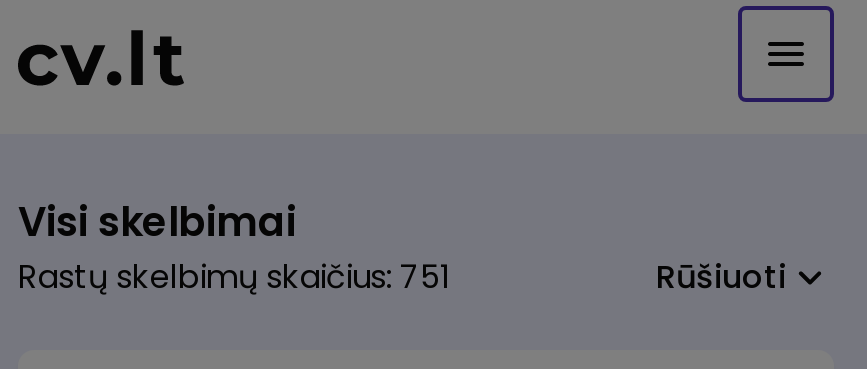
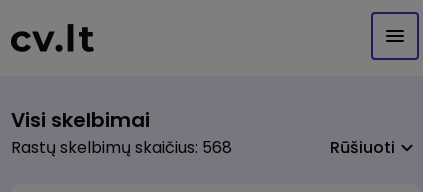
[18,254,450,300] Rastų skelbimų skaičius: 751 -> [11,136,232,159] Rastų skelbimų skaičius: 568

